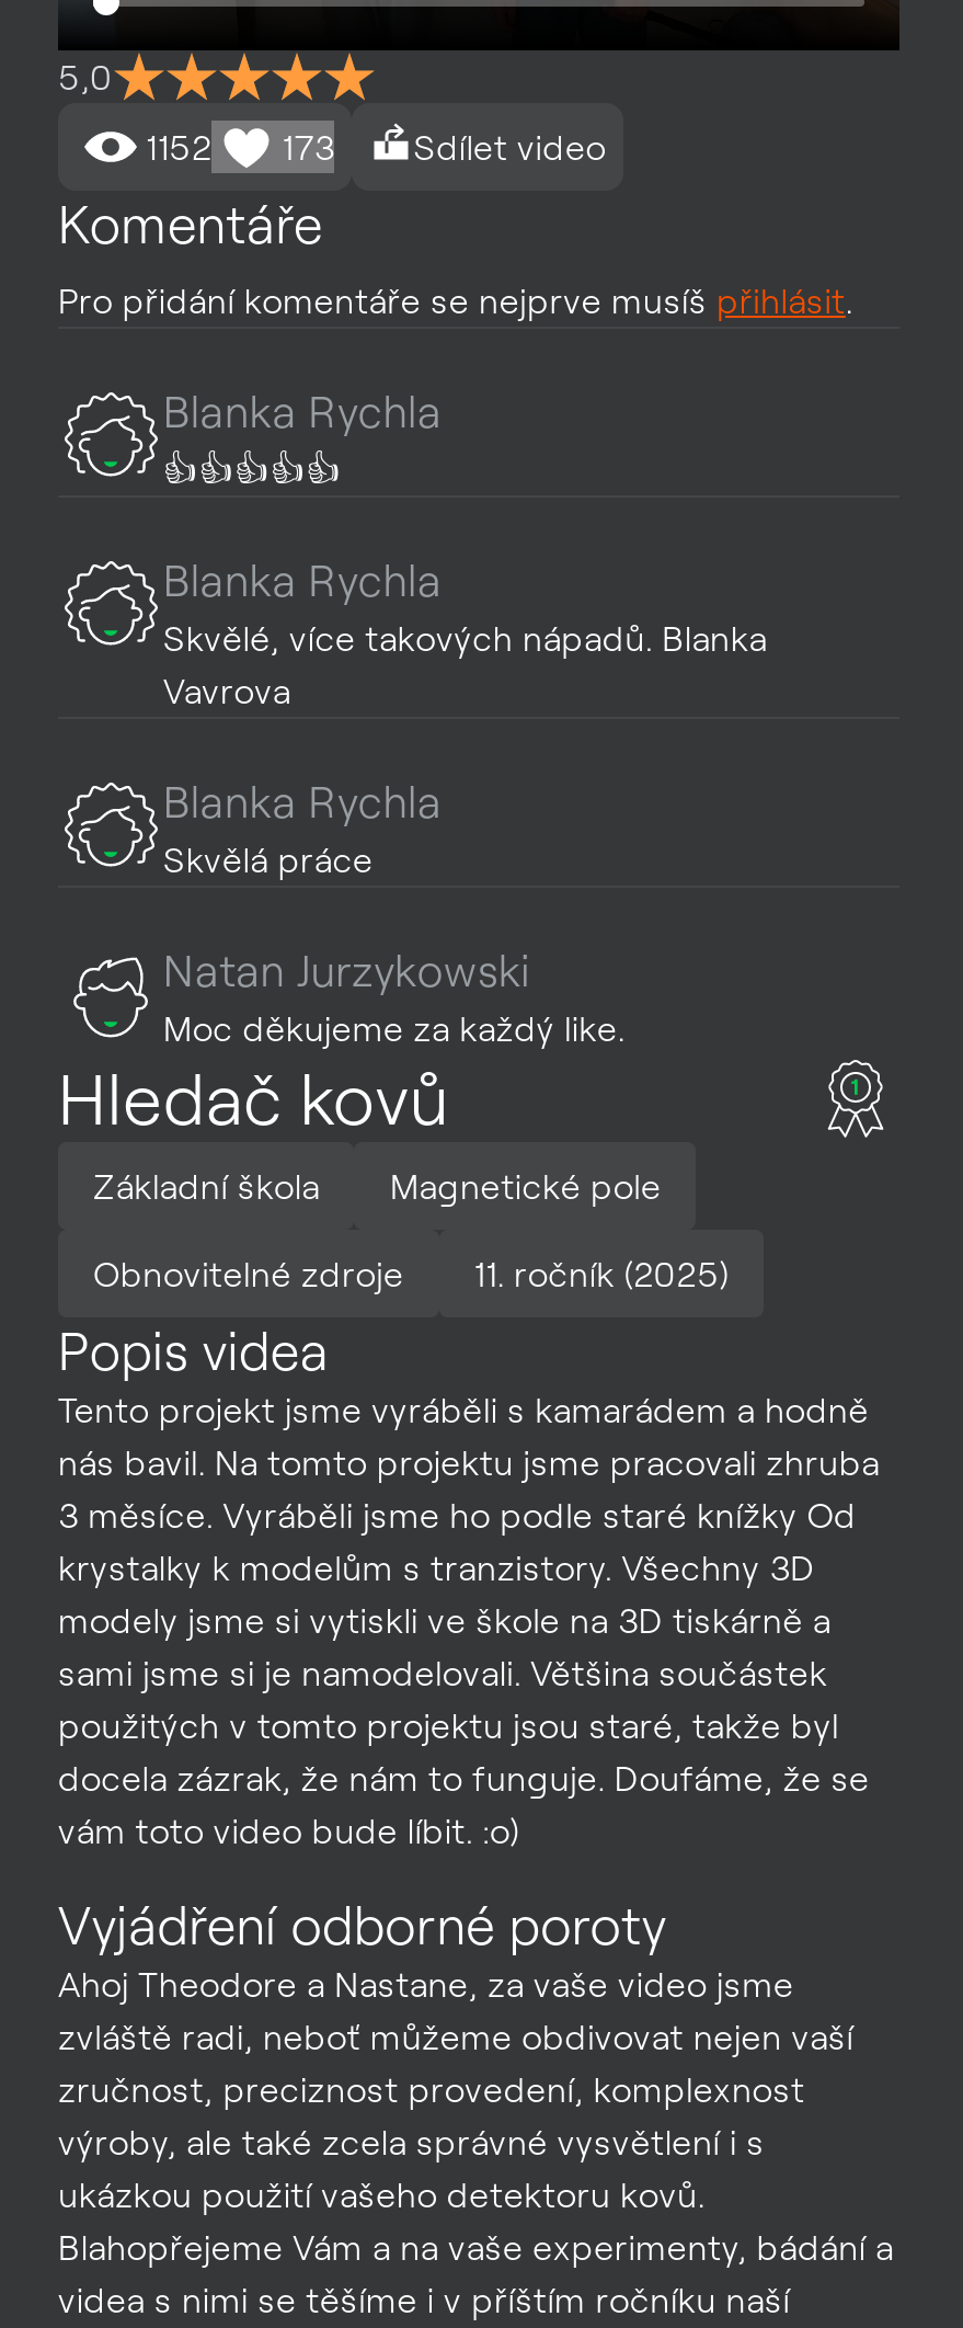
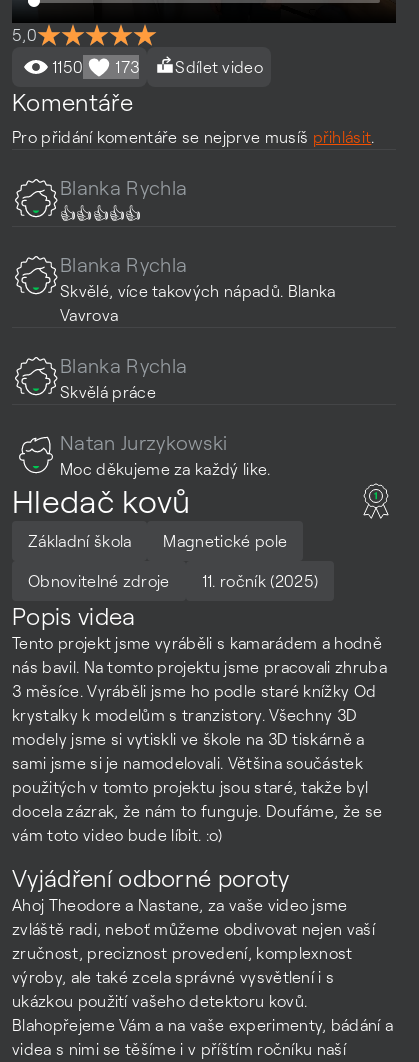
[146,125,606,169] 1152 173 Sdílet video -> [52,57,263,77] 1150 173 Sdílet video

